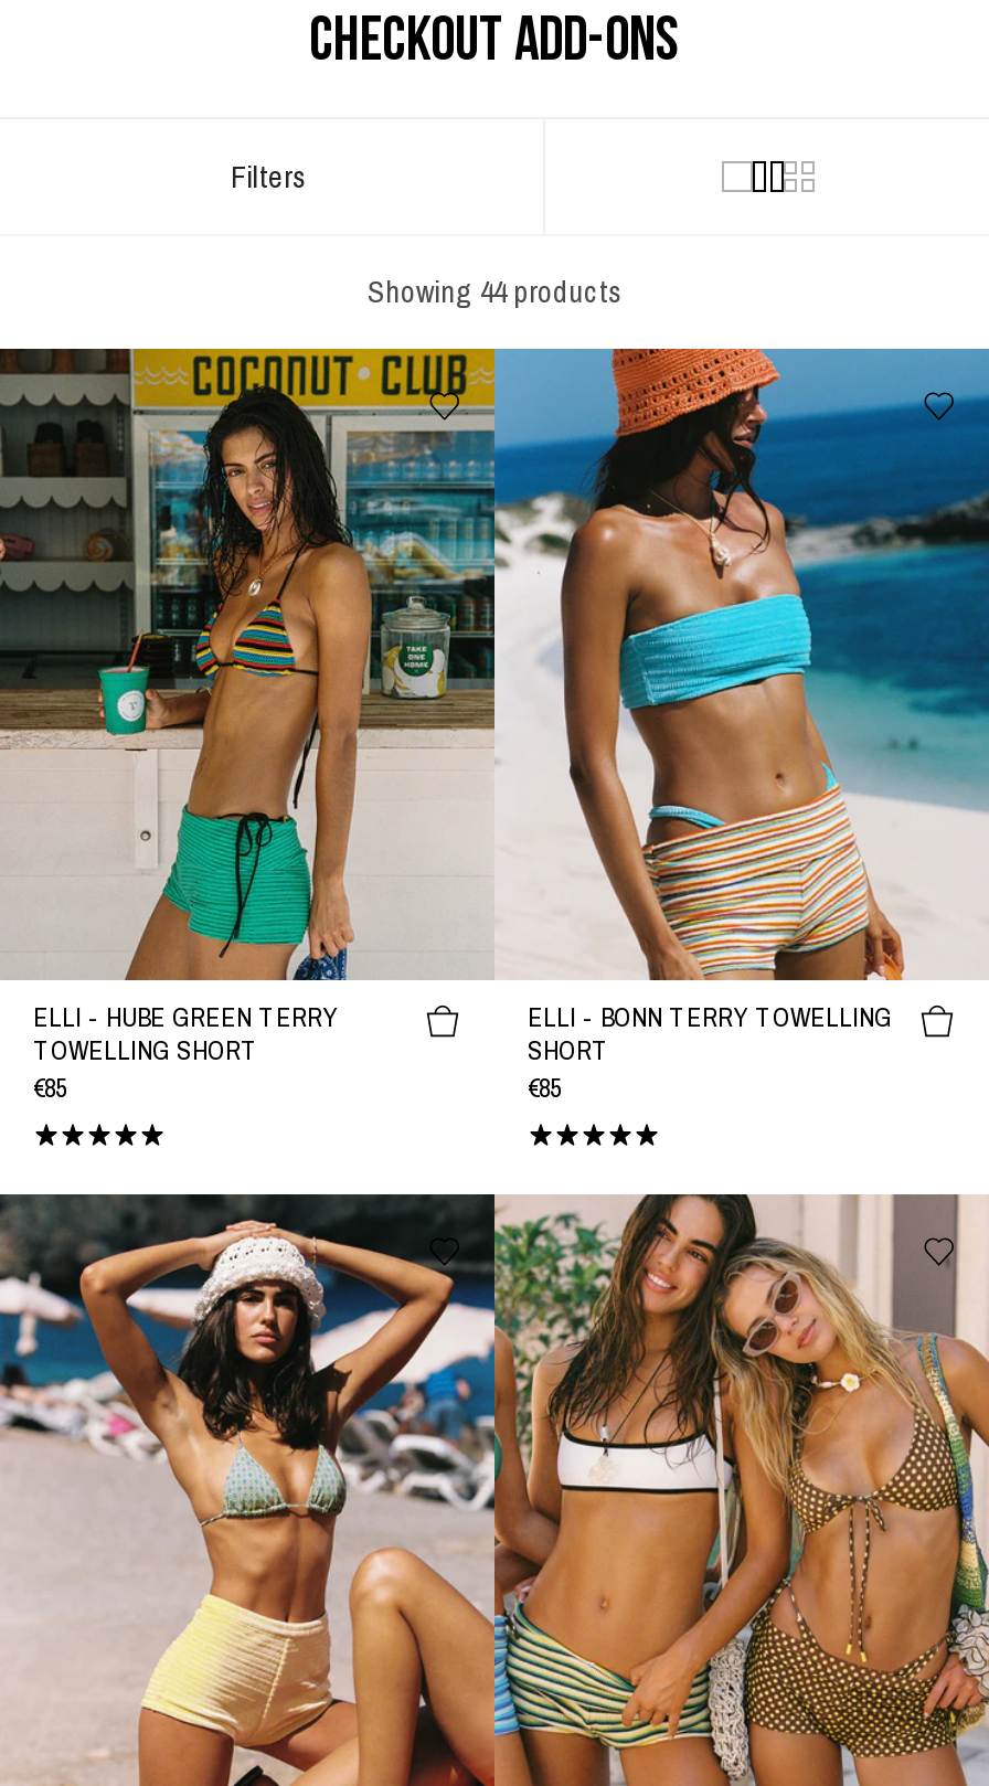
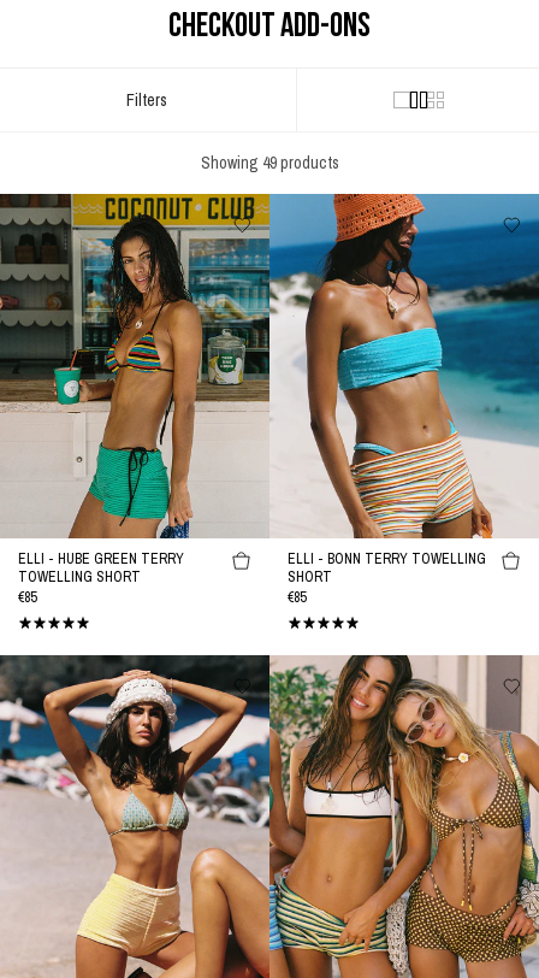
[368,272,621,311] Showing 44 products -> [200,152,339,173] Showing 49 products

